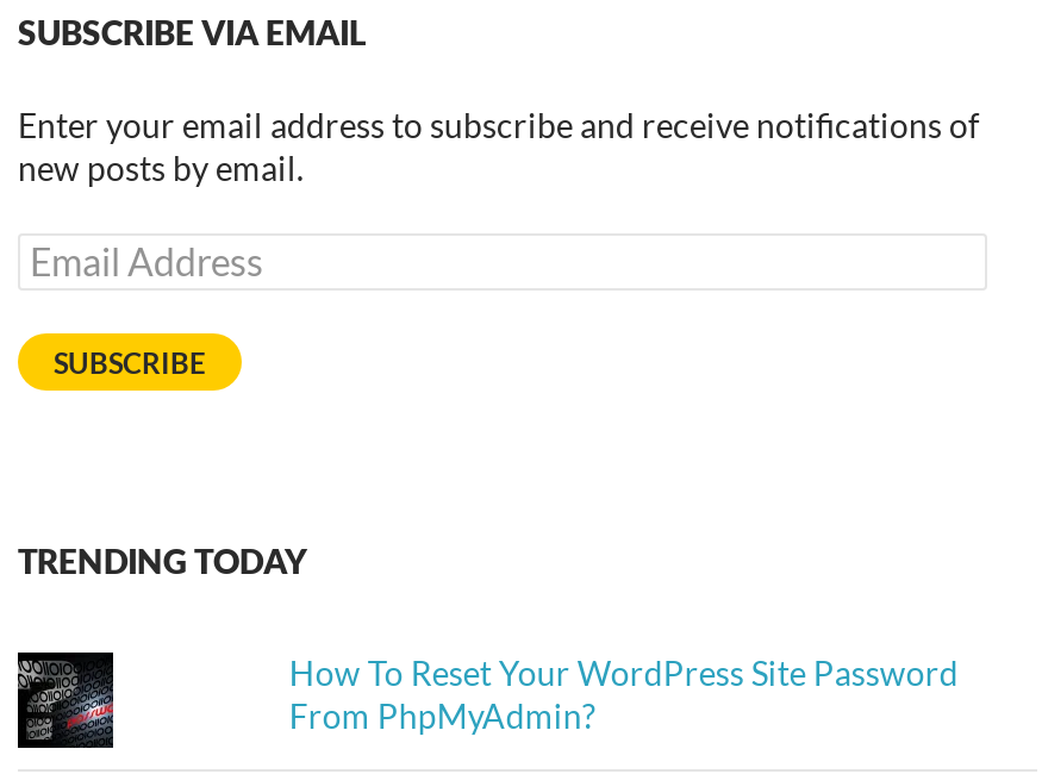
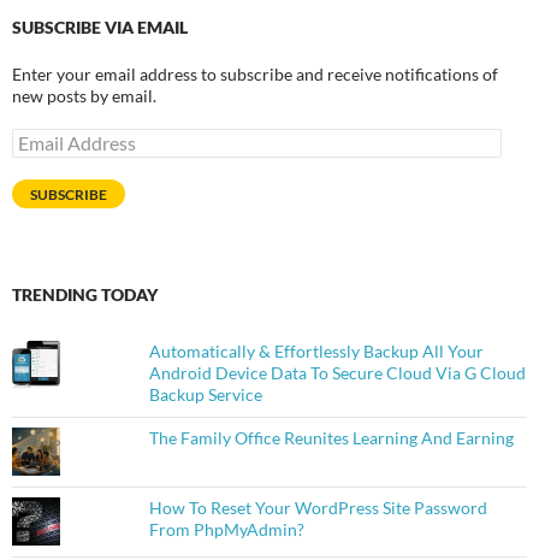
none -> [11,340,60,388] [image]
none -> [11,426,61,477] [image]
none -> [149,341,526,448] Automatically & Effortlessly Backup All Your | Android Device Data To Secure Cloud Via G Cloud | Backup Service | The Family Office Reunites Learning And Earning

